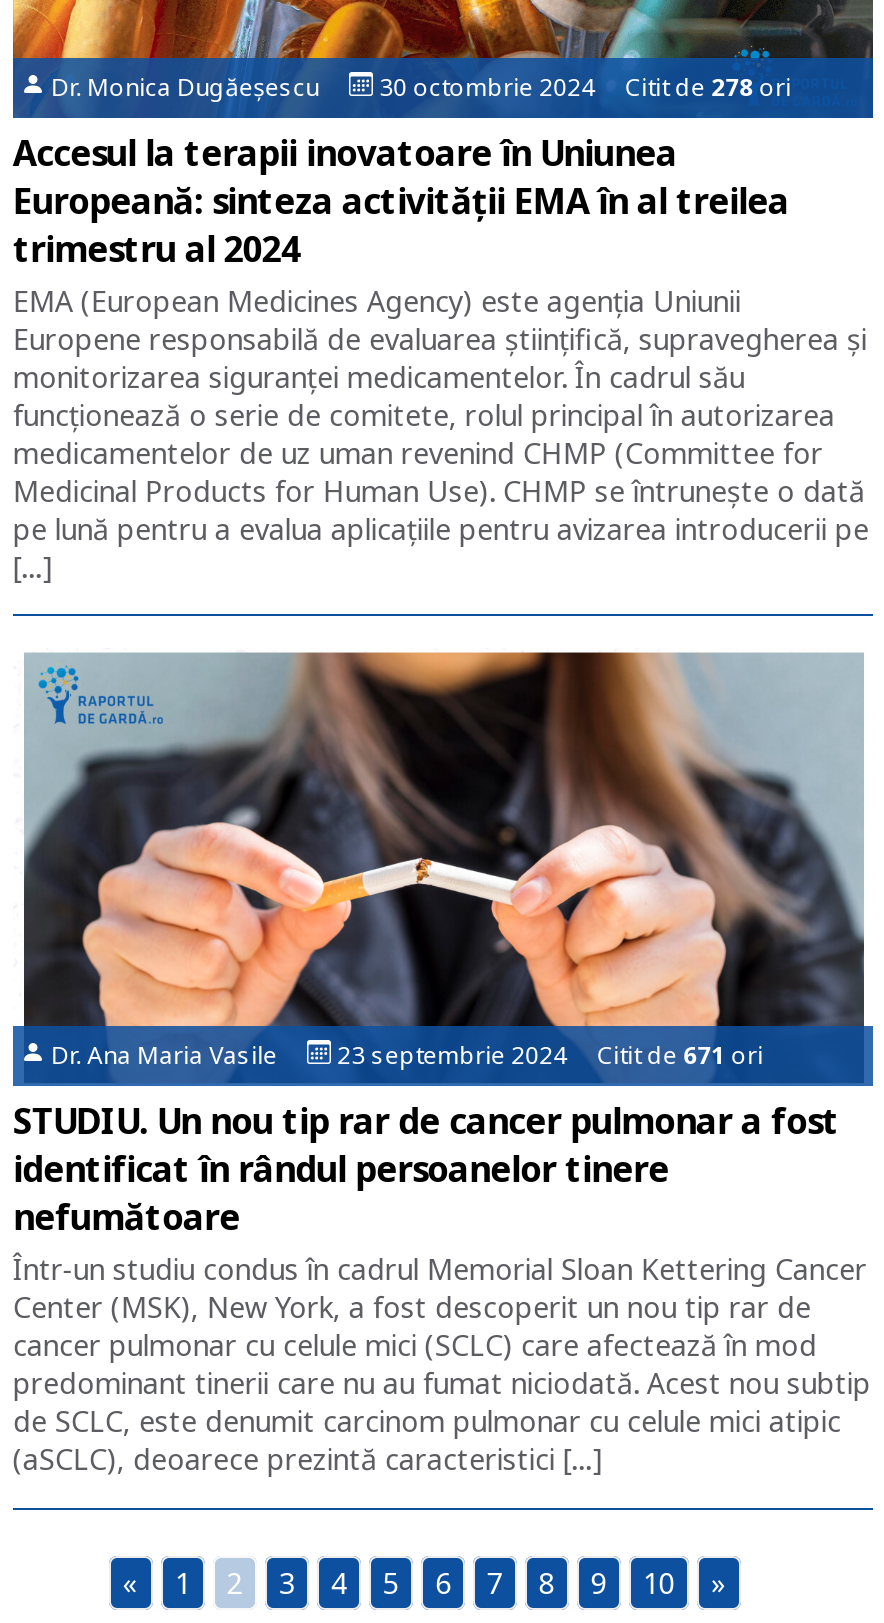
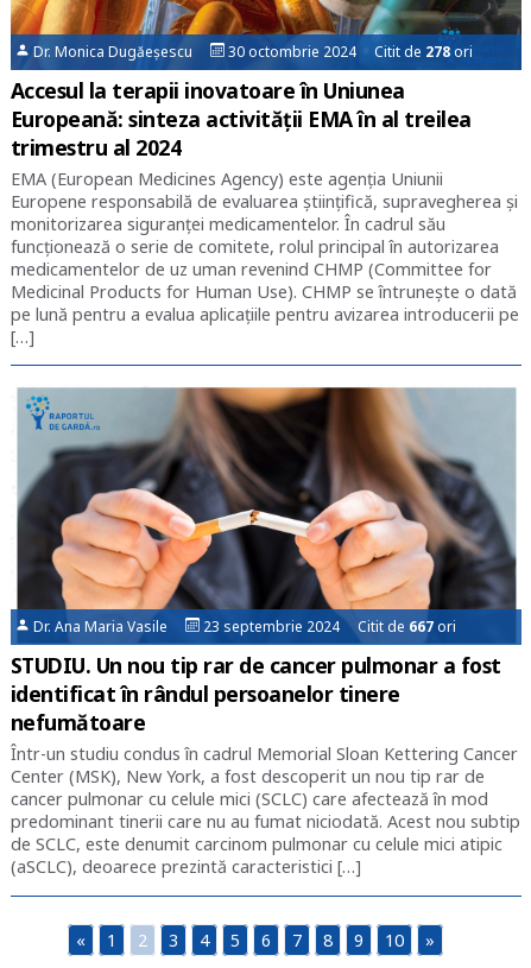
[331,1038,763,1072] 23 septembrie 2024 Citit de 671 ori -> [200,617,456,637] 23 septembrie 2024 Citit de 667 ori

